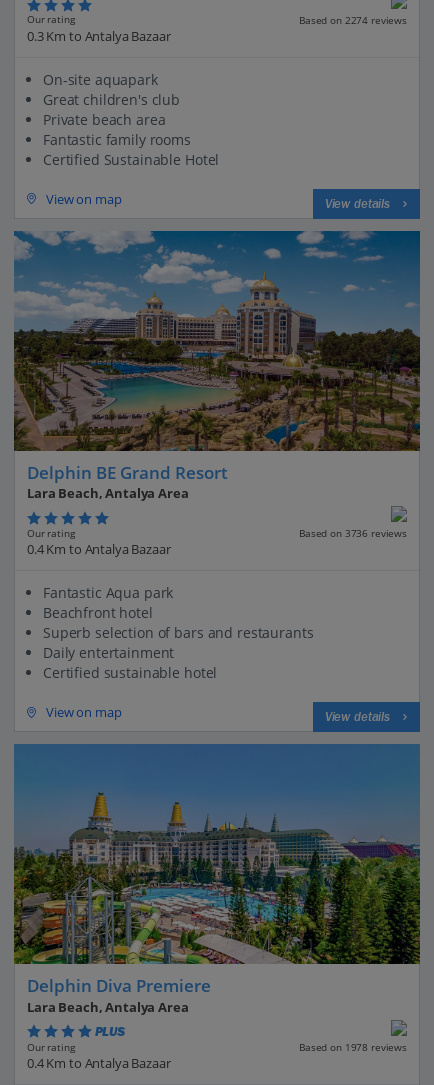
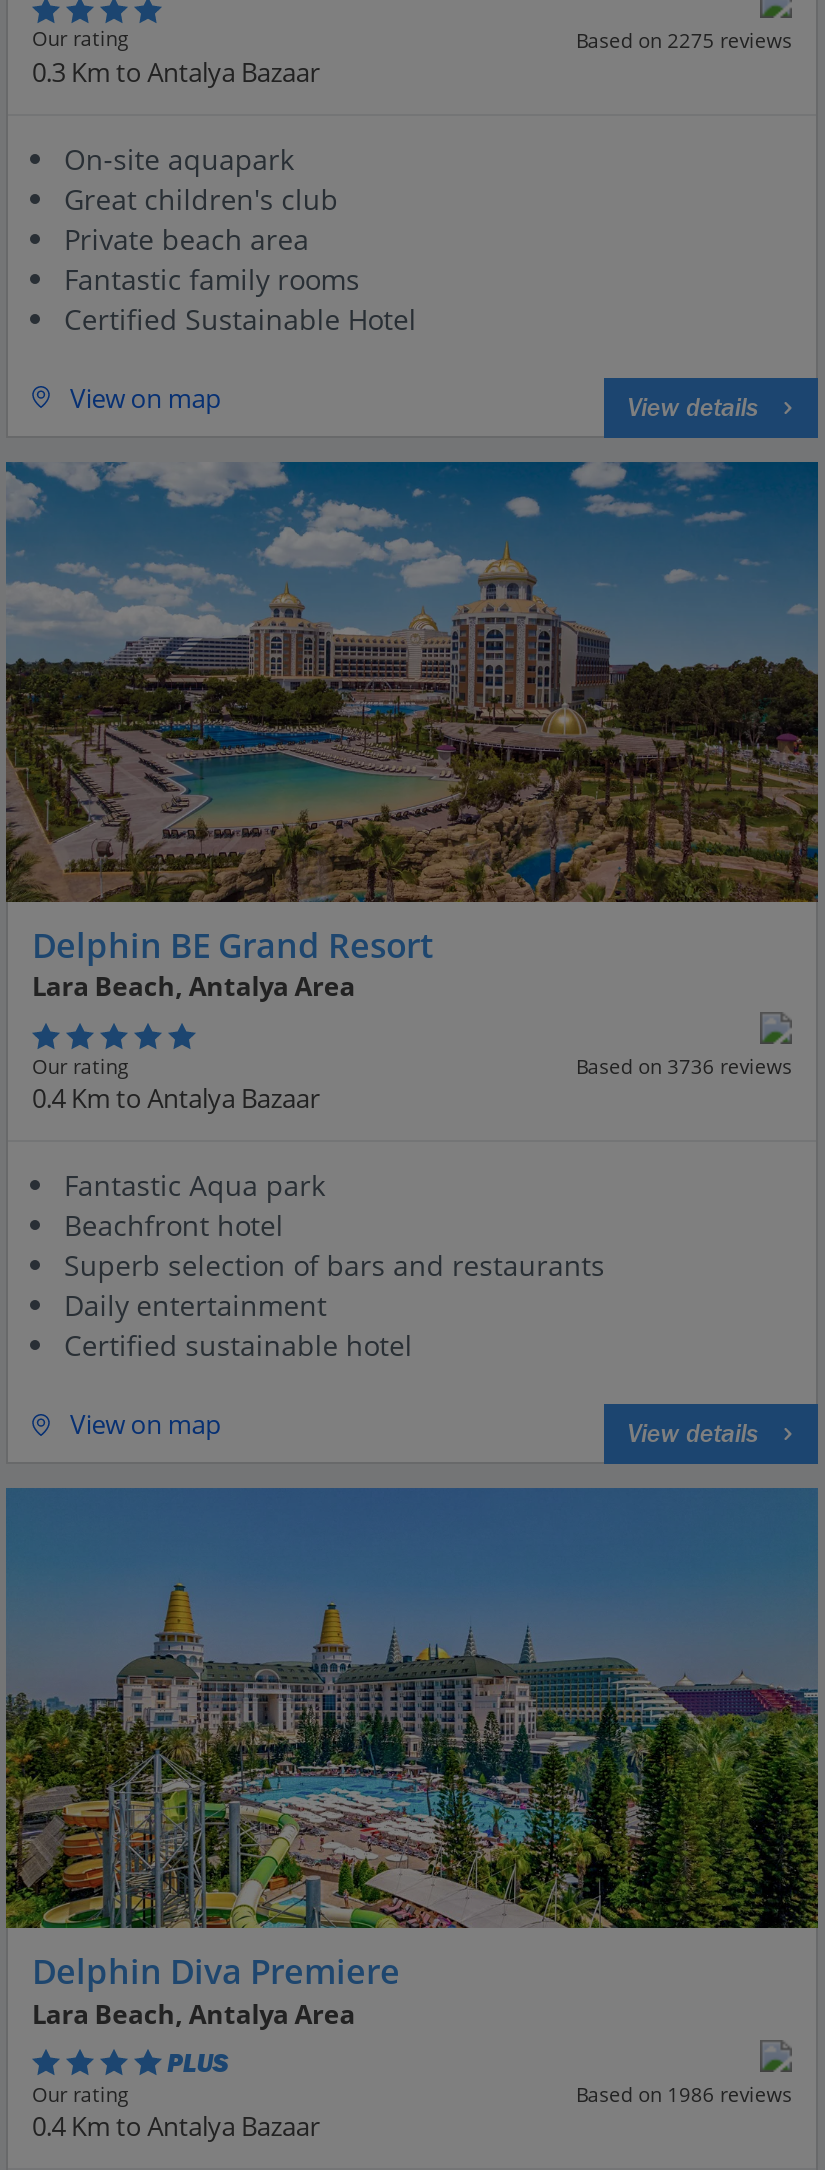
[299,13,407,27] Based on 2274 reviews -> [576,26,792,54] Based on 2275 reviews
[299,1040,407,1054] Based on 1978 reviews -> [576,2080,792,2108] Based on 1986 reviews

